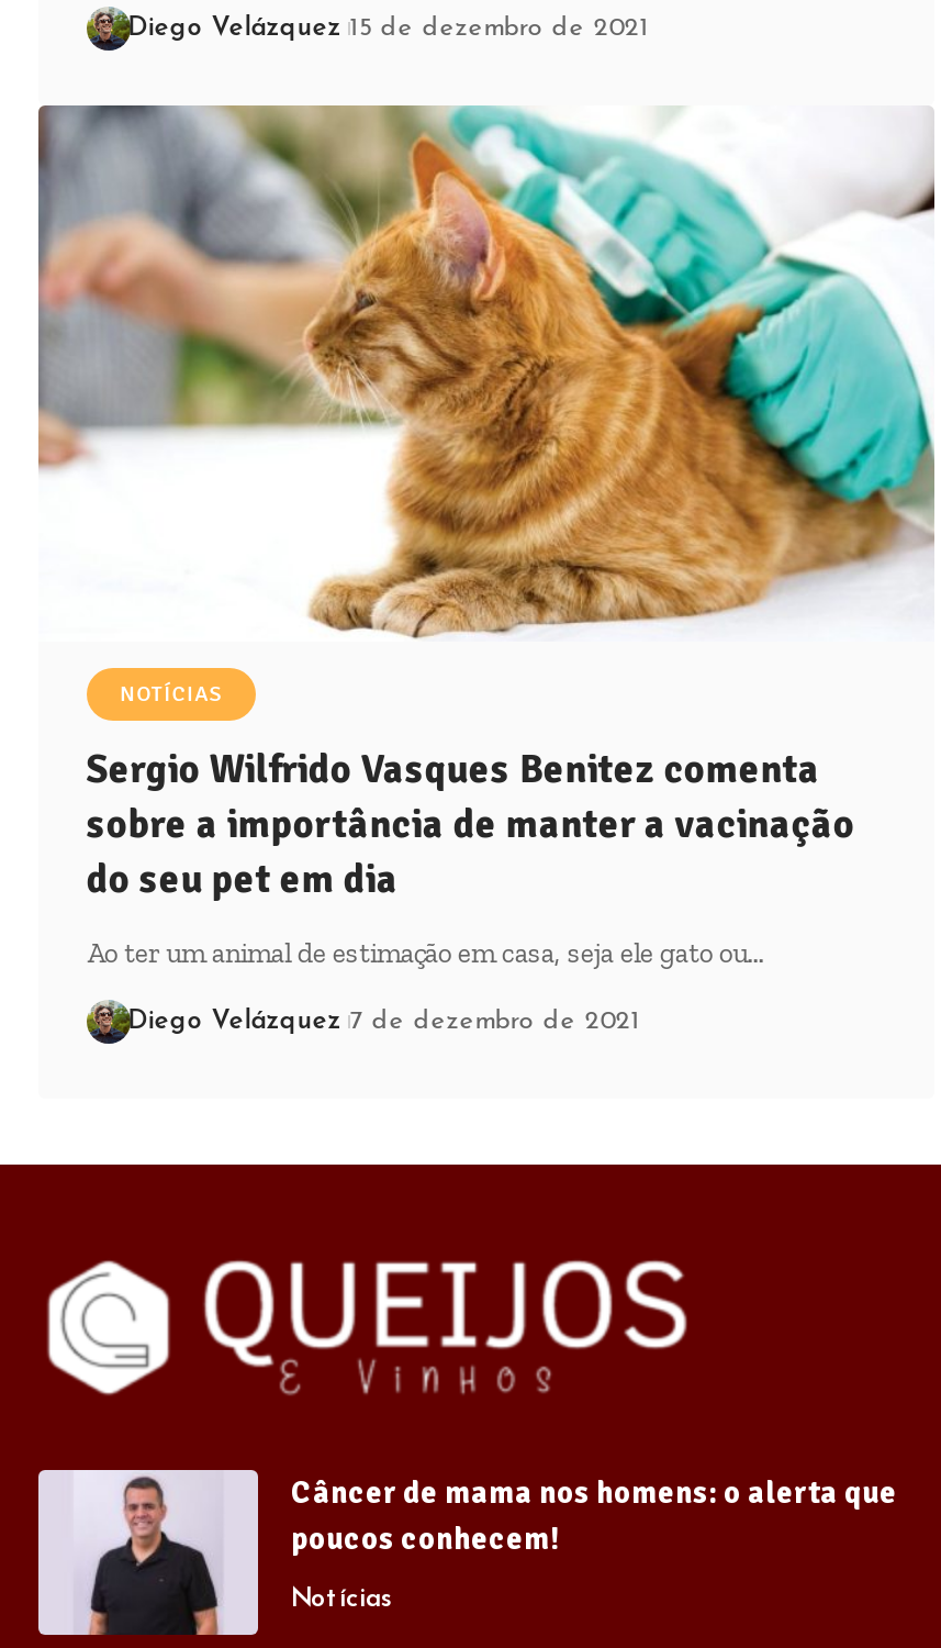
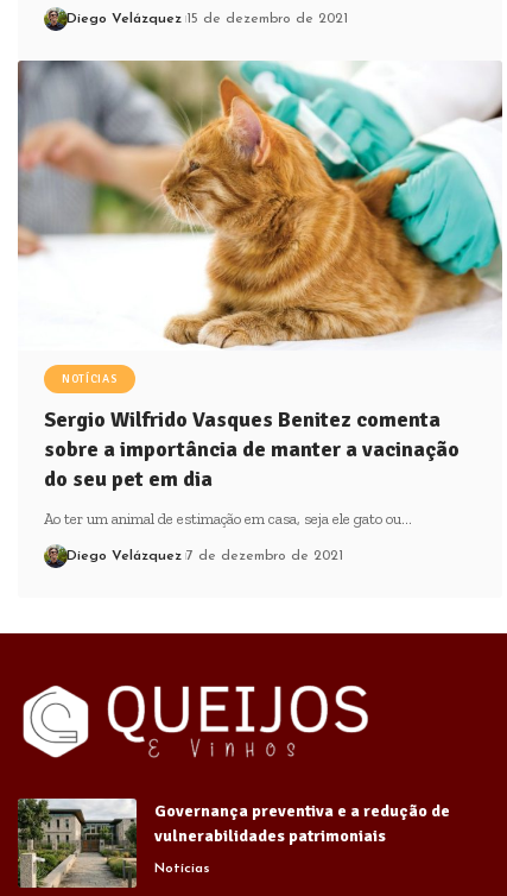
[36,1468,897,1637] [image] | Câncer de mama nos homens: o alerta que | poucos conhecem! -> [18,799,450,889] [image] | Governança preventiva e a redução de | vulnerabilidades patrimoniais

